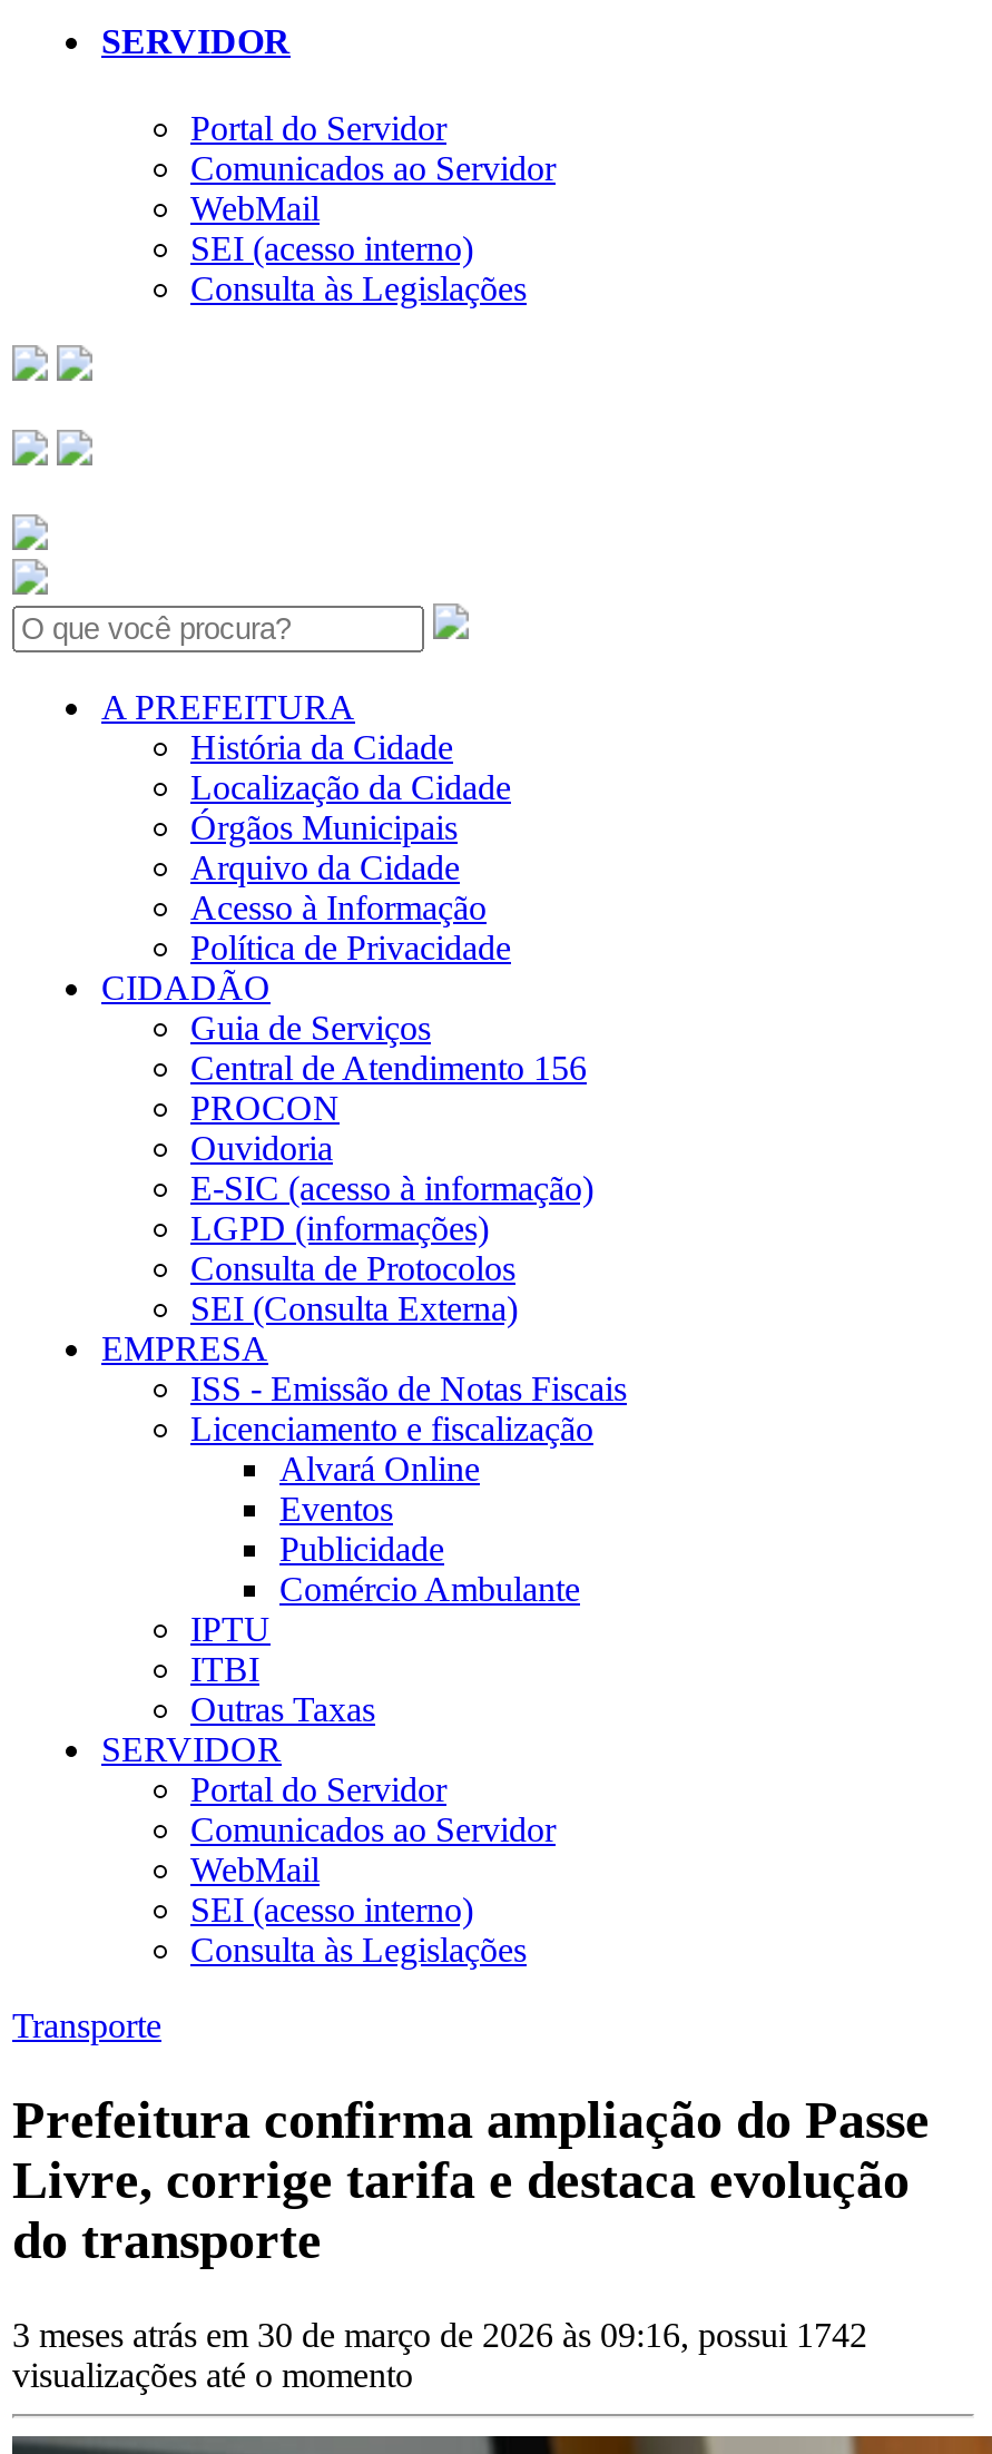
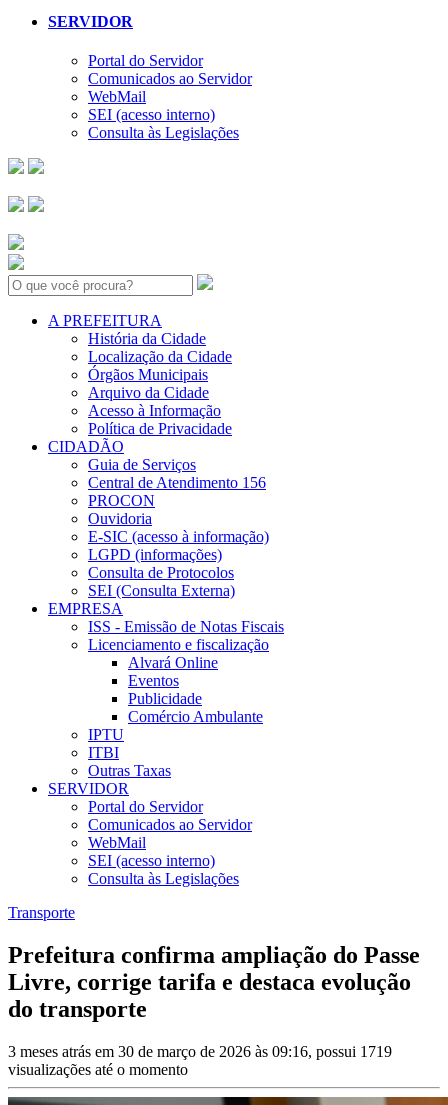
[12,2316,867,2354] 3 meses atrás em 30 de março de 2026 às 09:16, possui 1742 -> [8,1043,392,1060] 3 meses atrás em 30 de março de 2026 às 09:16, possui 1719

